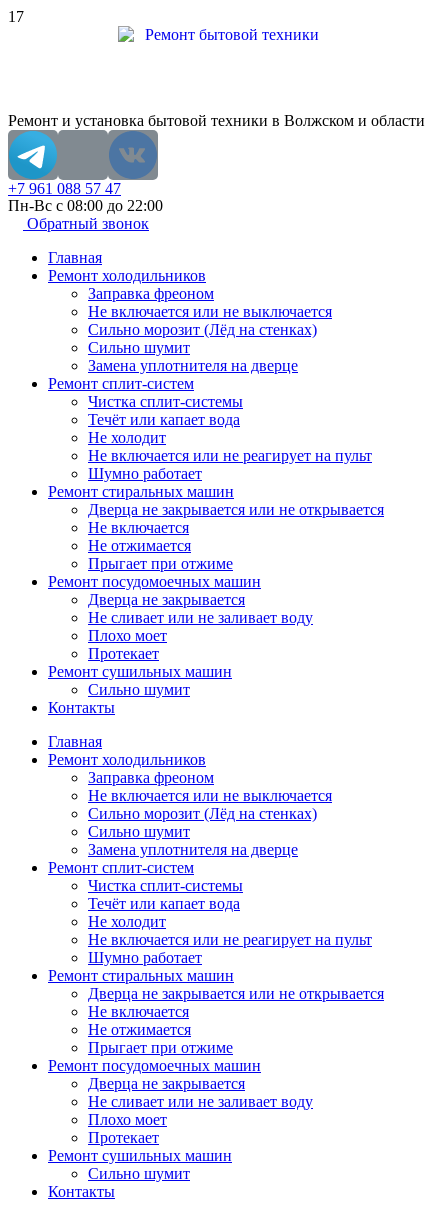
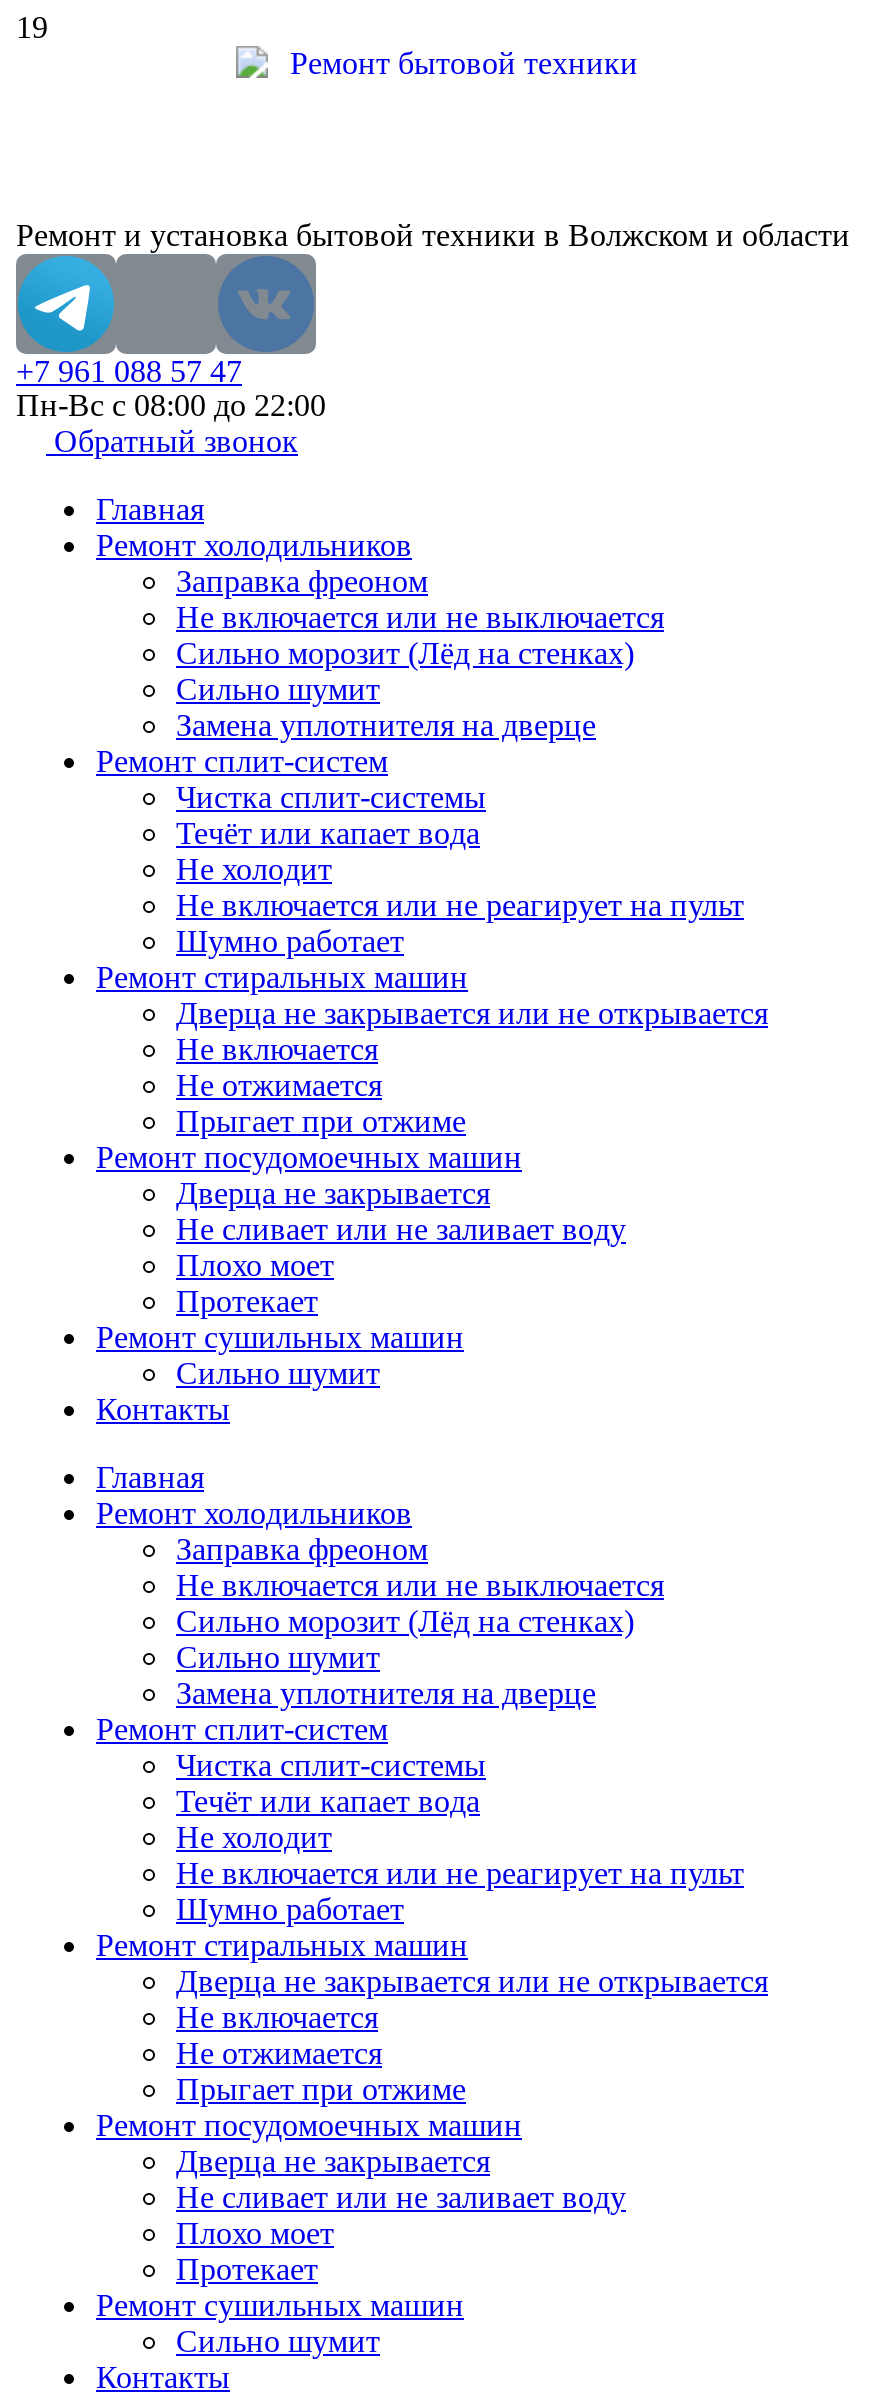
[8,8,24,25] 17 -> [16,10,48,44] 19

